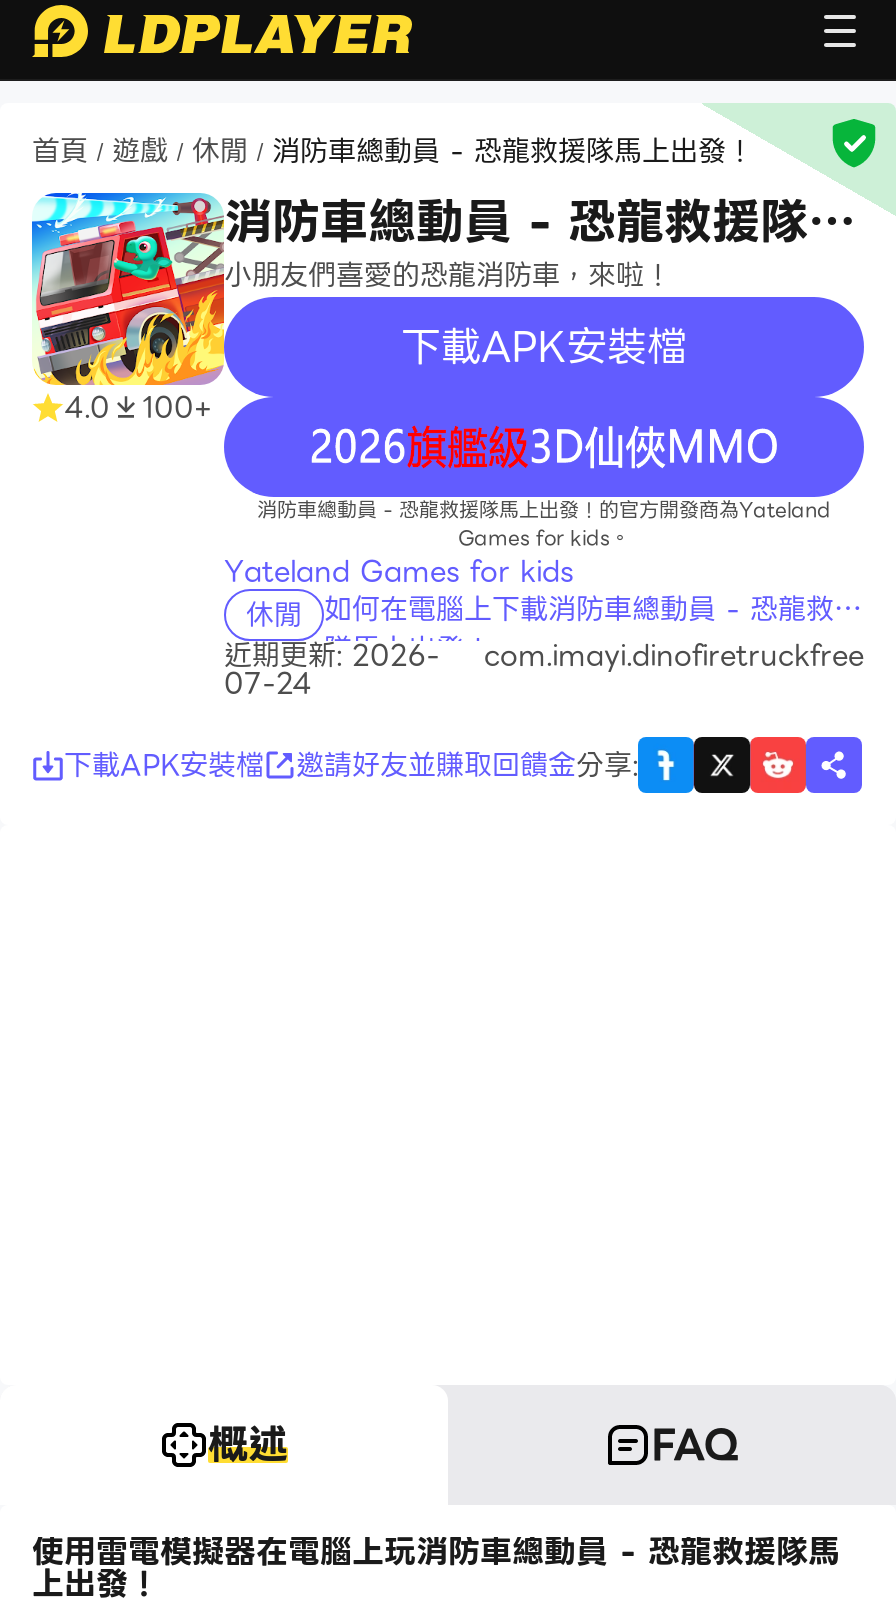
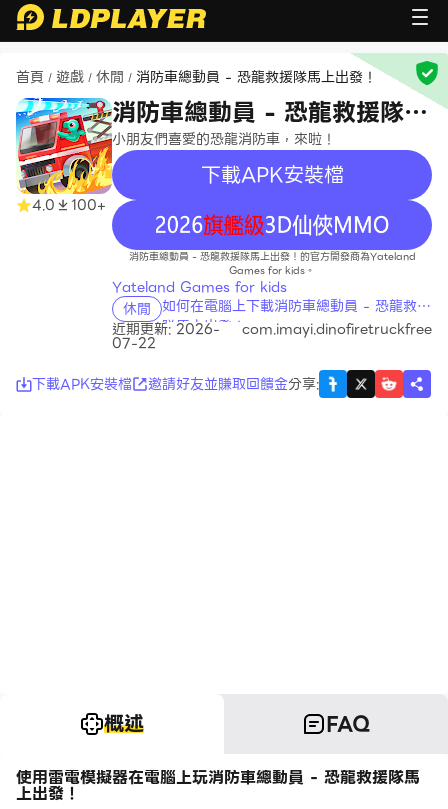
[224,661,312,705] 07-24 -> [112,332,156,354] 07-22

